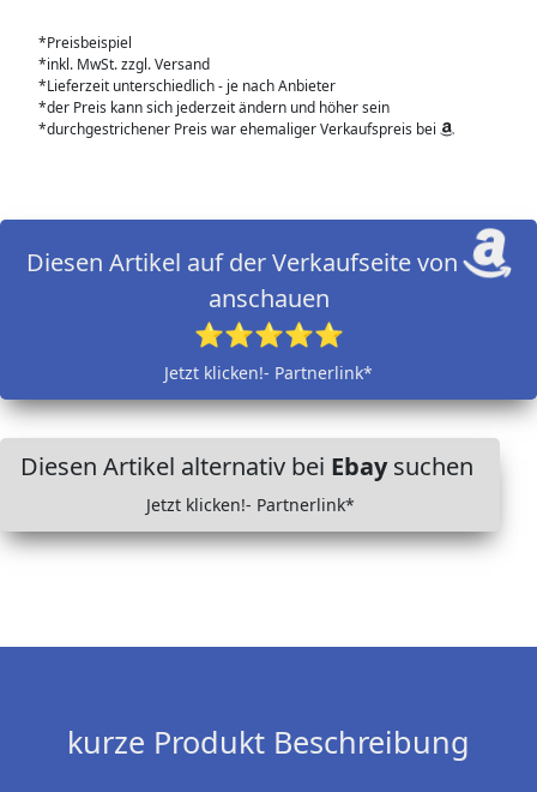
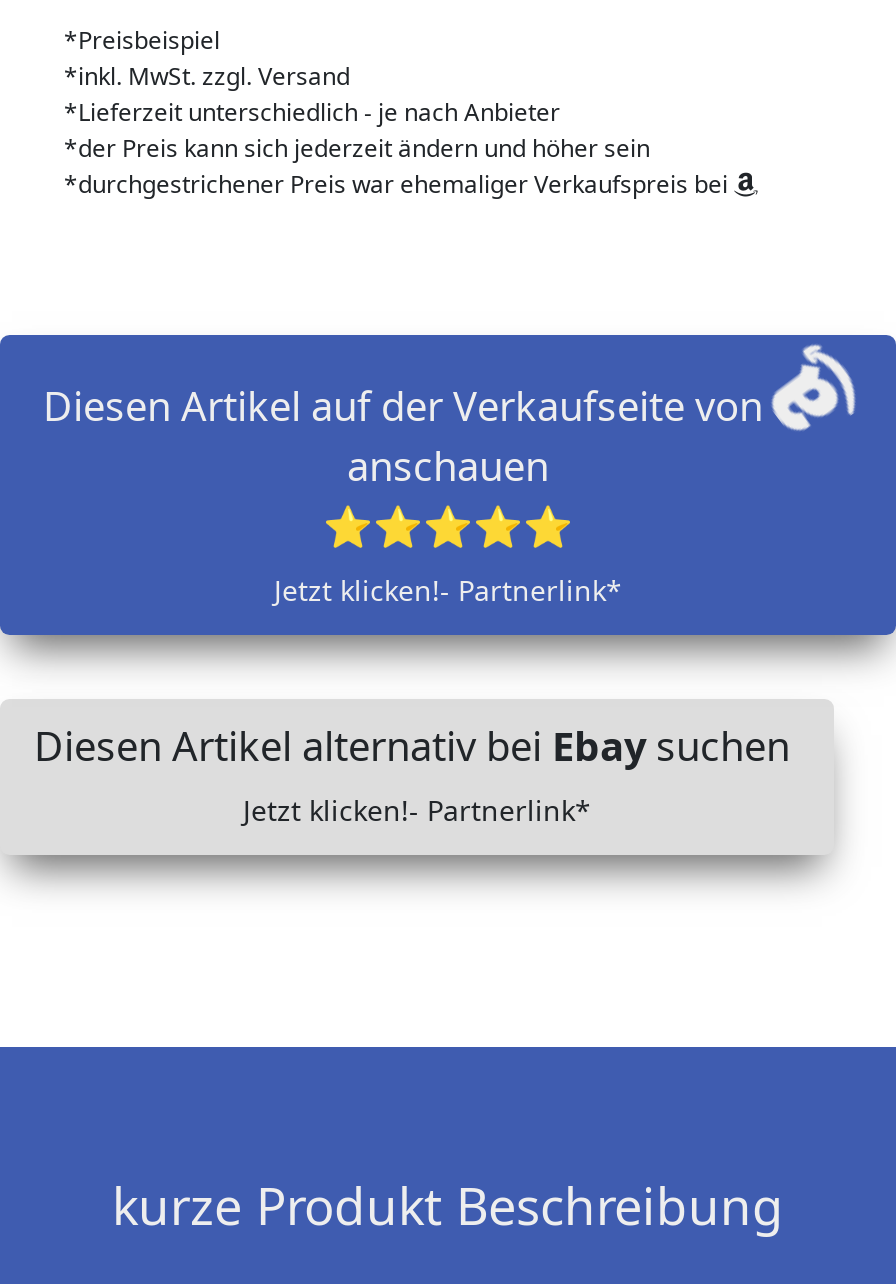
[467,226,512,280] [image] -> [780,343,856,433] [image]

